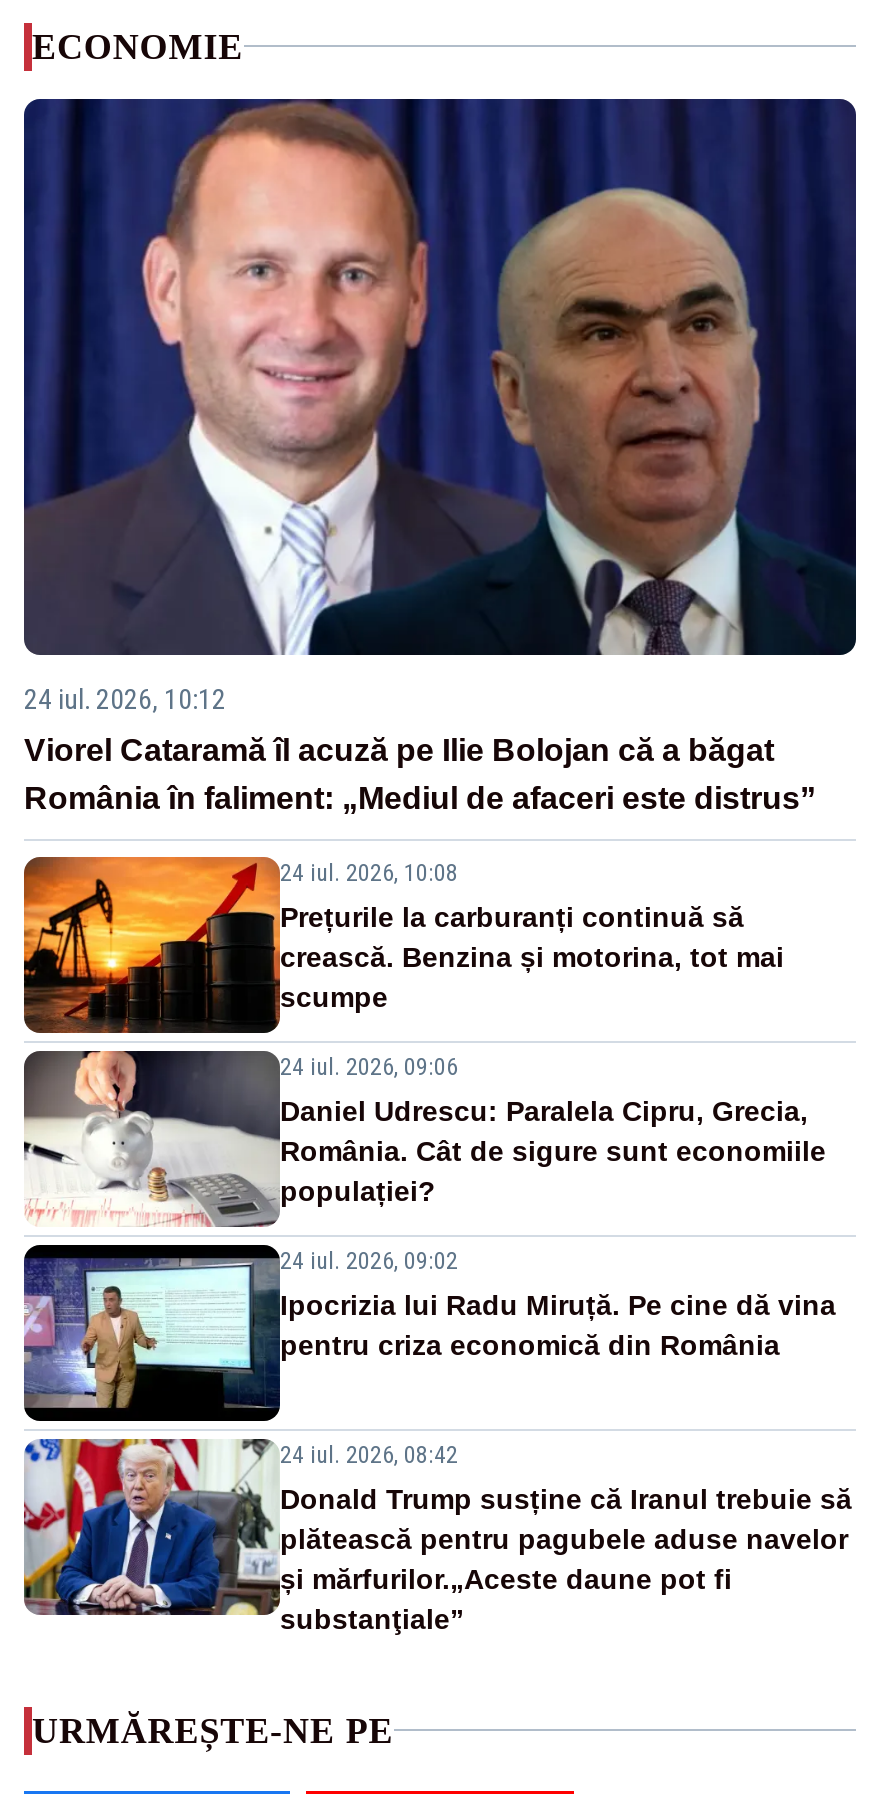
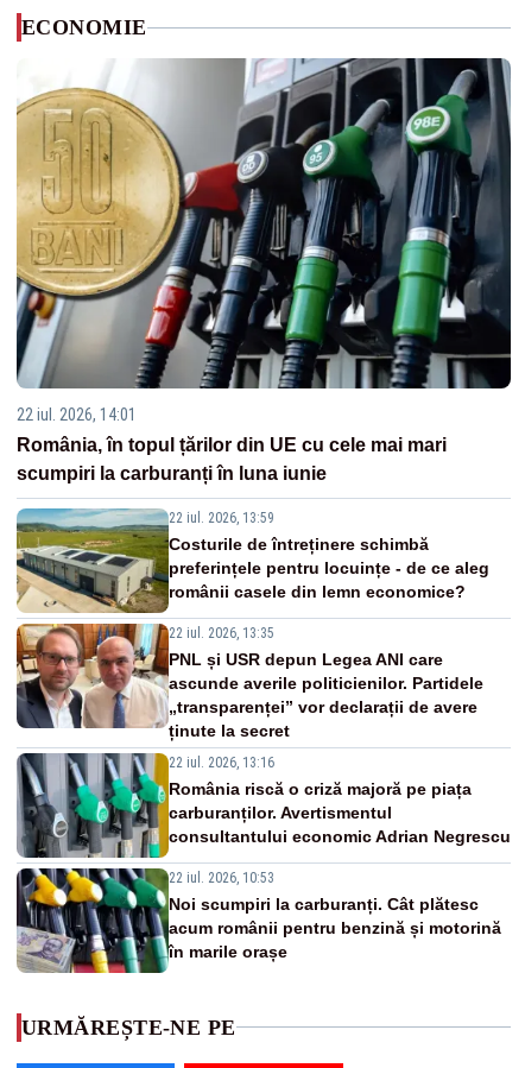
[22,96,856,714] [image] | 24 iul. 2026, 10:12 -> [15,57,511,424] [image] | 22 iul. 2026, 14:01
[24,732,816,814] Viorel Cataramă îl acuză pe Ilie Bolojan că a băgat | România în faliment: „Mediul de afaceri este distrus” -> [17,434,447,483] România, în topul țărilor din UE cu cele mai mari | scumpiri la carburanți în luna iunie
[22,854,784,1034] [image] | 24 iul. 2026, 10:08 | Prețurile la carburanți continuă să | crească. Benzina și motorina, tot mai | scumpe -> [15,507,489,614] [image] | 22 iul. 2026, 13:59 | Costurile de întreținere schimbă | preferințele pentru locuințe - de ce aleg | românii casele din lemn economice?
[22,1048,826,1226] [image] | 24 iul. 2026, 09:06 | Daniel Udrescu: Paralela Cipru, Grecia, | România. Cât de sigure sunt economiile | populației? -> [15,623,483,740] [image] | 22 iul. 2026, 13:35 | PNL și USR depun Legea ANI care | ascunde averile politicienilor. Partidele | „transparenței” vor declarații de avere | ținute la secret
[22,1242,836,1638] [image] | 24 iul. 2026, 09:02 | Ipocrizia lui Radu Miruță. Pe cine dă vina | pentru criza economică din România -> [15,739,511,974] [image] | 22 iul. 2026, 13:16 | România riscă o criză majoră pe piața | carburanților. Avertismentul | consultantului economic Adrian Negrescu
[280,1440,852,1634] 24 iul. 2026, 08:42 | Donald Trump susține că Iranul trebuie să | plătească pentru pagubele aduse navelor | și mărfurilor.„Aceste daune pot fi | substanţiale” -> [169,869,501,961] 22 iul. 2026, 10:53 | Noi scumpiri la carburanți. Cât plătesc | acum românii pentru benzină și motorină | în marile orașe

